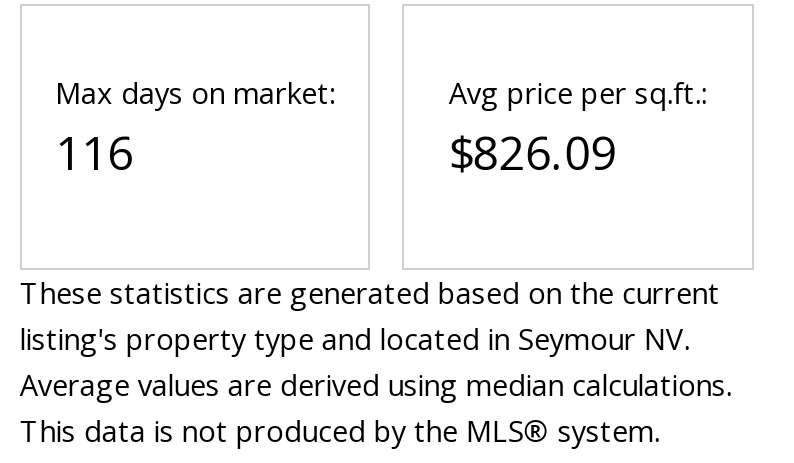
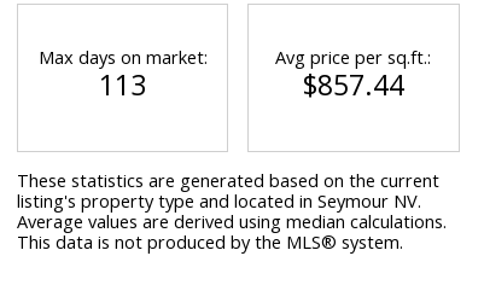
[55,121,133,185] 116 -> [99,65,146,104] 113
[449,121,617,185] $826.09 -> [303,65,404,104] $857.44

